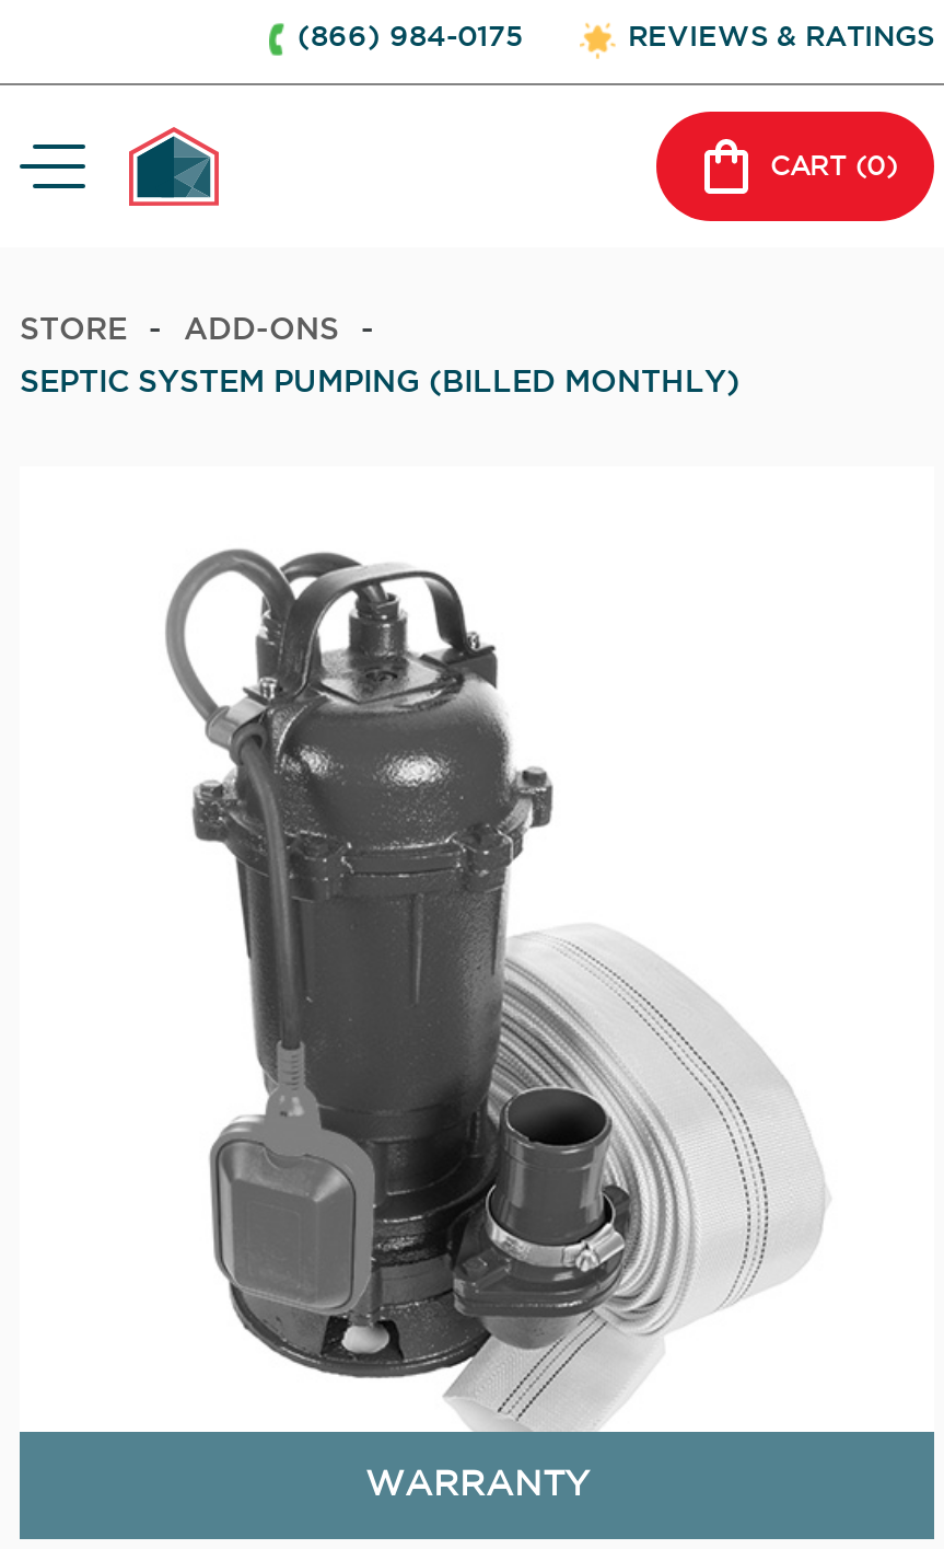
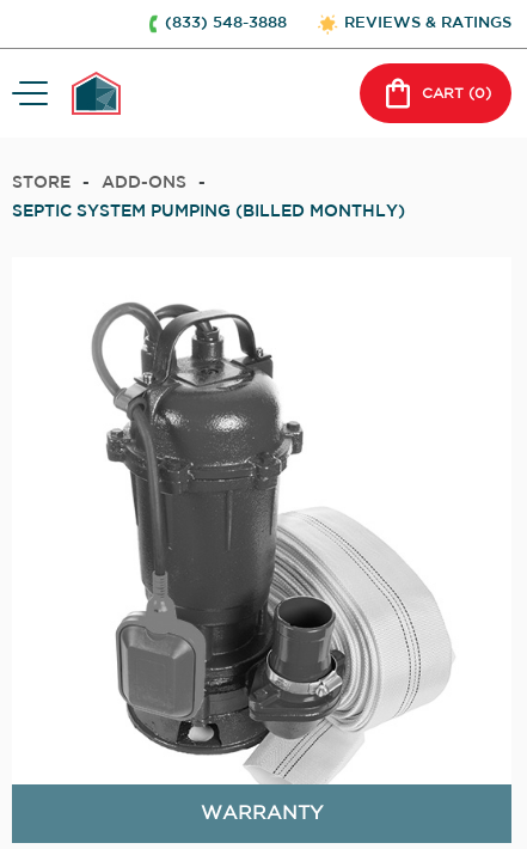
[298,26,523,50] (866) 984-0175 -> [165,17,287,30] (833) 548-3888

